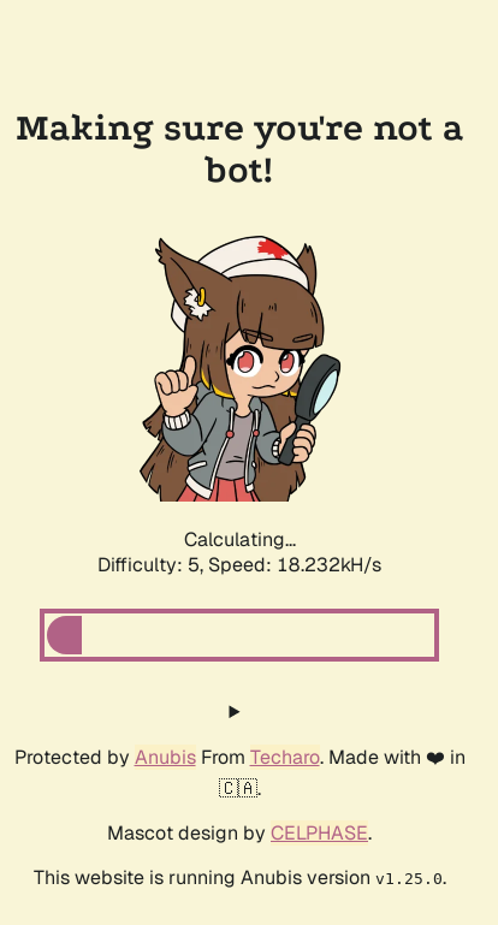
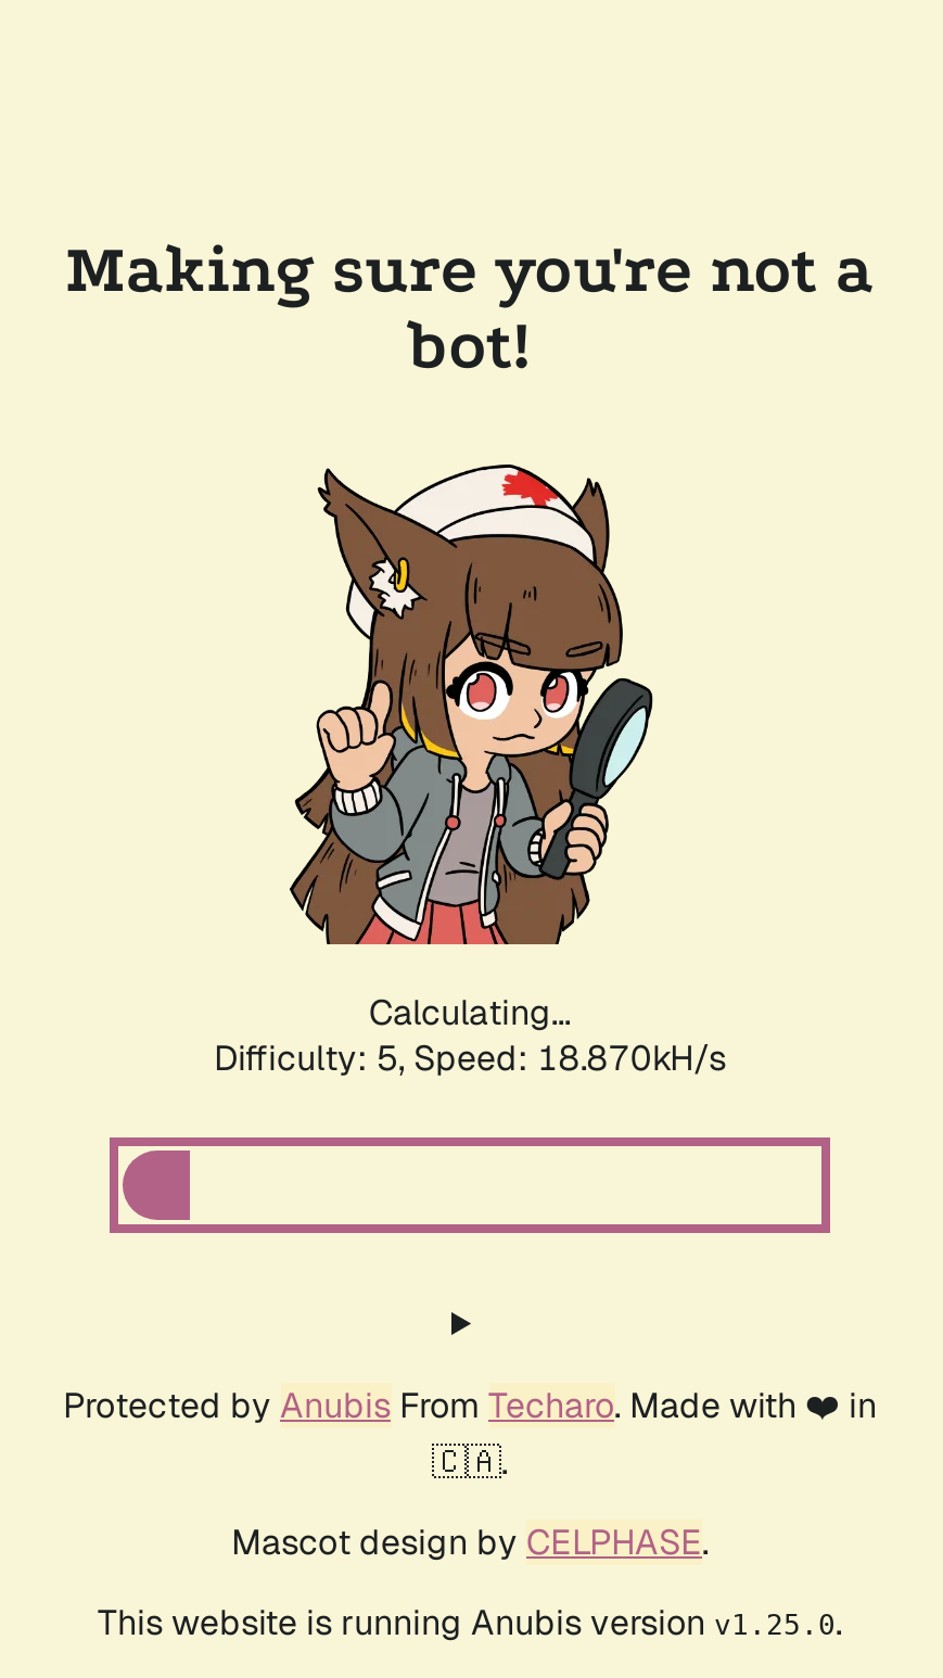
[97,552,381,577] Difficulty: 5, Speed: 18.232kH/s -> [214,1035,726,1081] Difficulty: 5, Speed: 18.870kH/s

